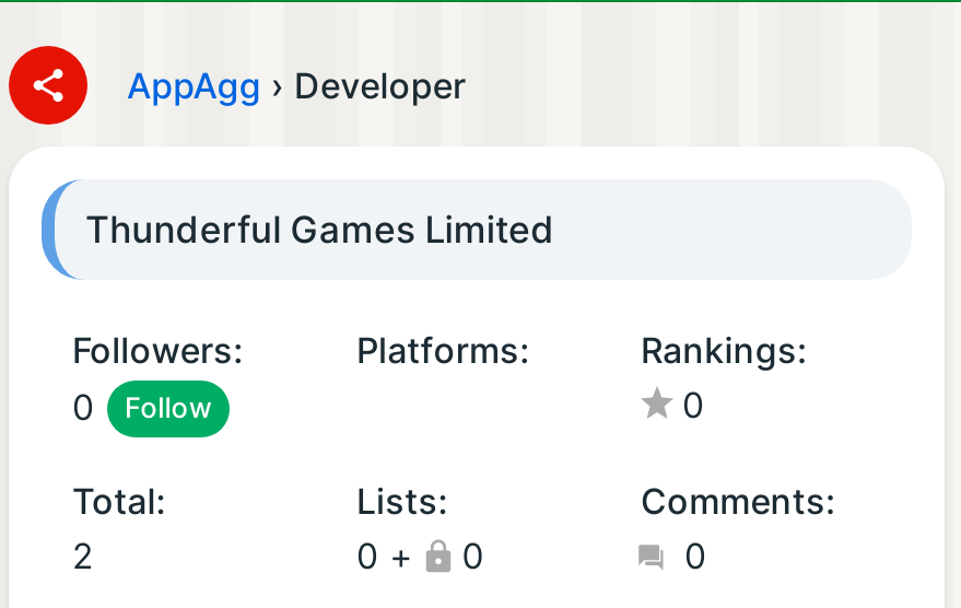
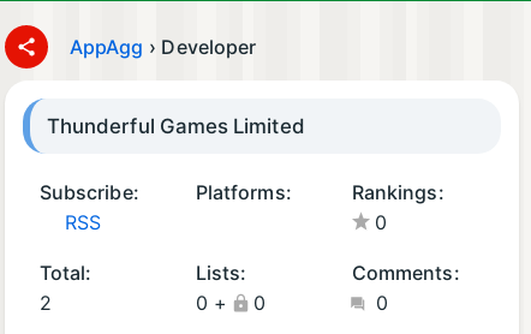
[72,328,244,429] Followers: | 0 | Follow -> [52,180,139,234] Subscribe: | RSS

